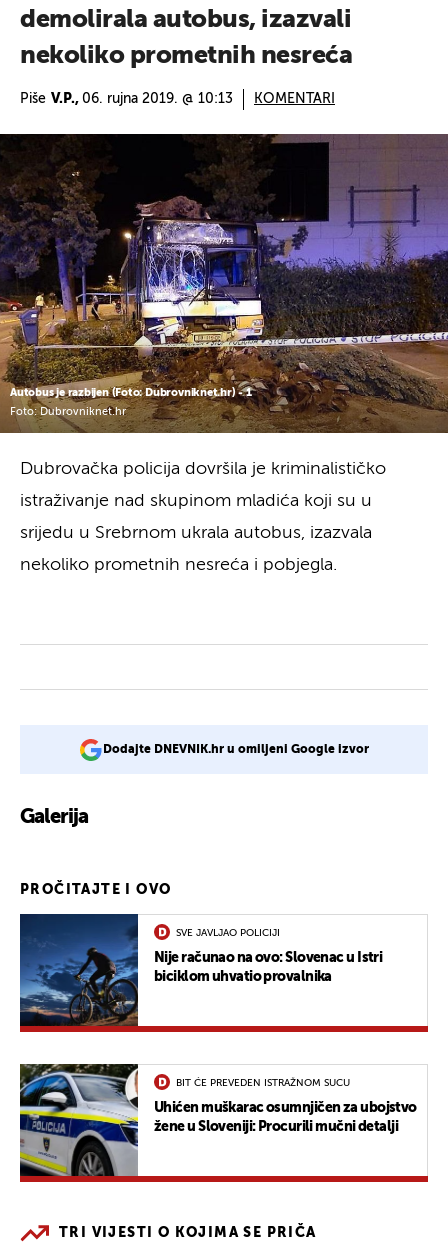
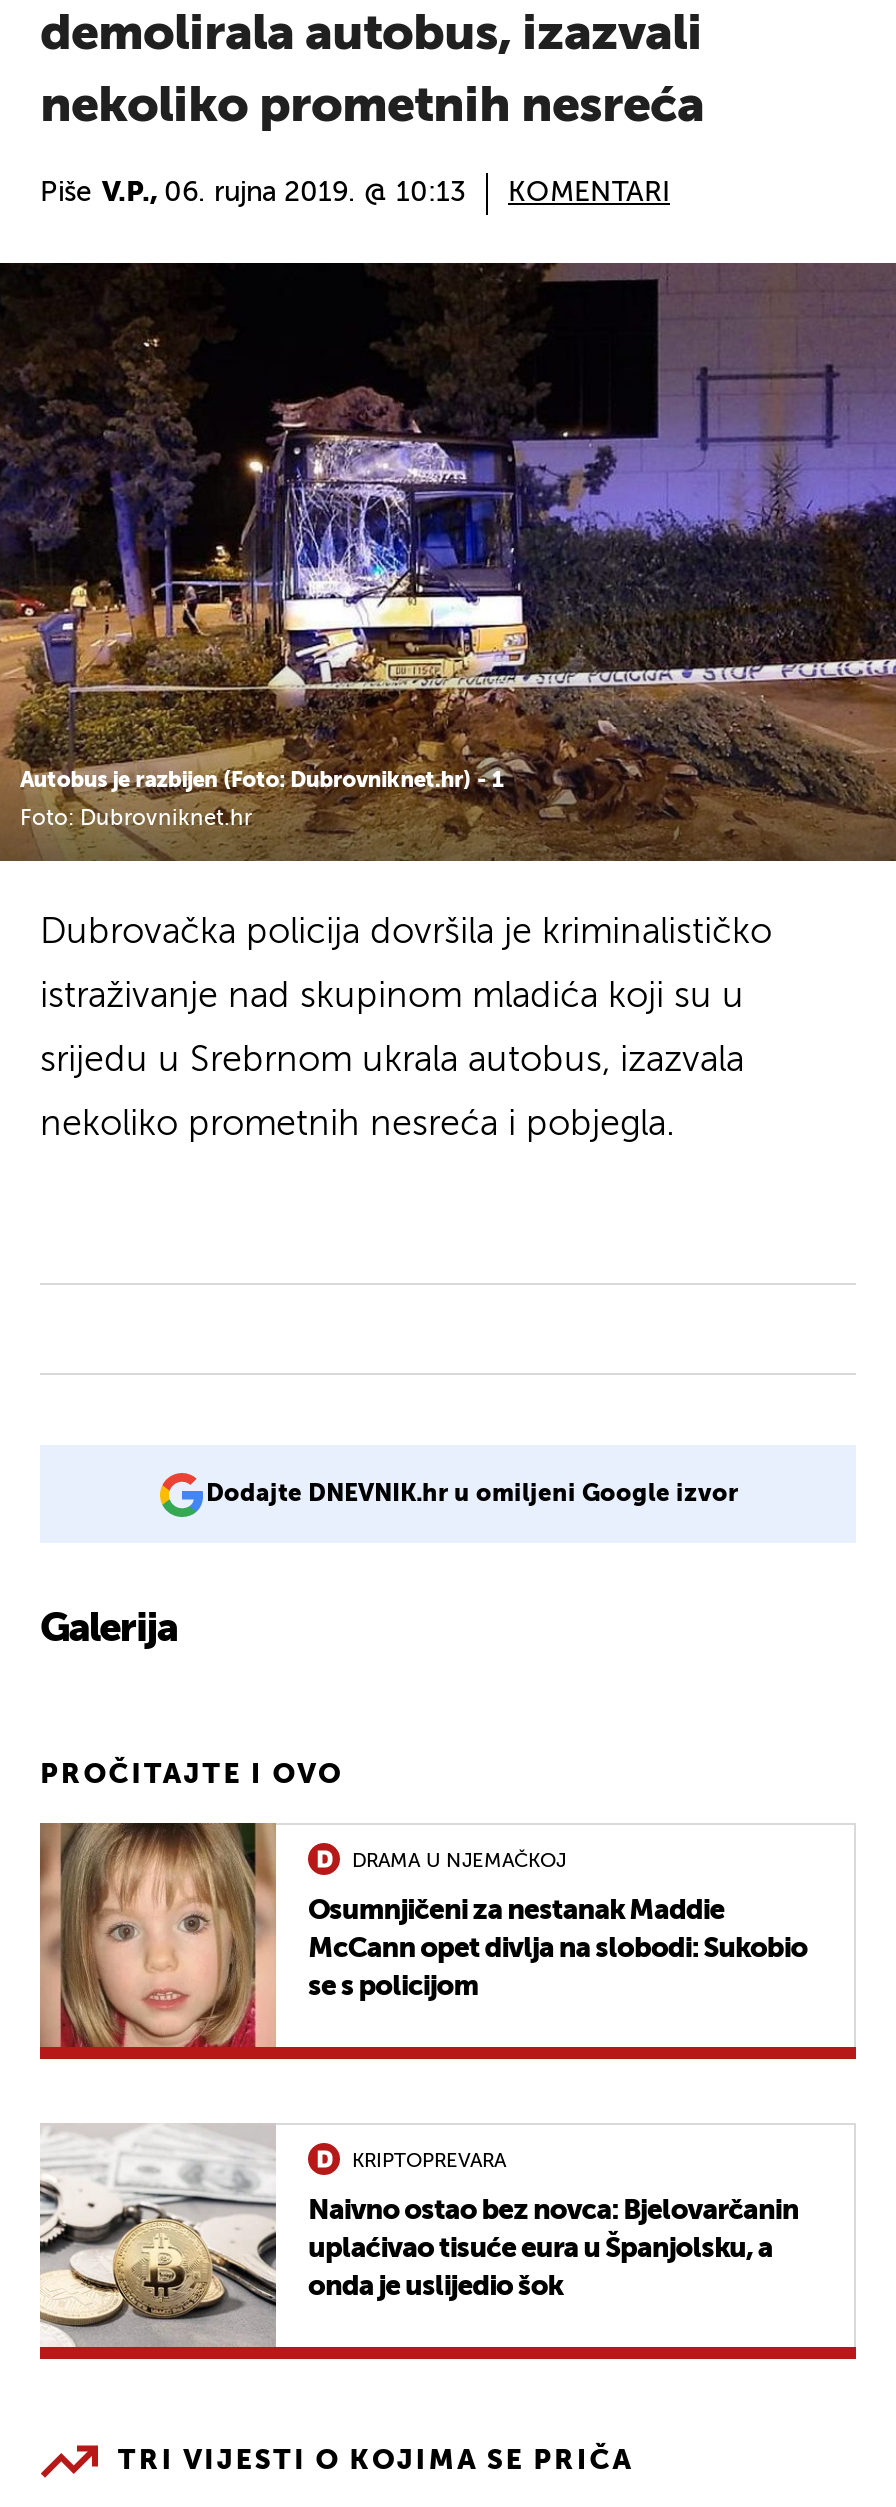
[19,913,382,1027] [image] | Nije računao na ovo: Slovenac u Istri | biciklom uhvatio provalnika -> [38,1821,807,2049] [image] | Osumnjičeni za nestanak Maddie | McCann opet divlja na slobodi: Sukobio | se s policijom
[176,928,280,938] SVE JAVLJAO POLICIJI -> [352,1850,566,1870] DRAMA U NJEMAČKOJ
[19,1063,417,1177] [image] | Uhićen muškarac osumnjičen za ubojstvo | žene u Sloveniji: Procurili mučni detalji -> [38,2123,799,2349] [image] | Naivno ostao bez novca: Bjelovarčanin | uplaćivao tisuće eura u Španjolsku, a | onda je uslijedio šok
[176,1078,350,1088] BIT ĆE PREVEDEN ISTRAŽNOM SUCU -> [352,2150,506,2170] KRIPTOPREVARA

